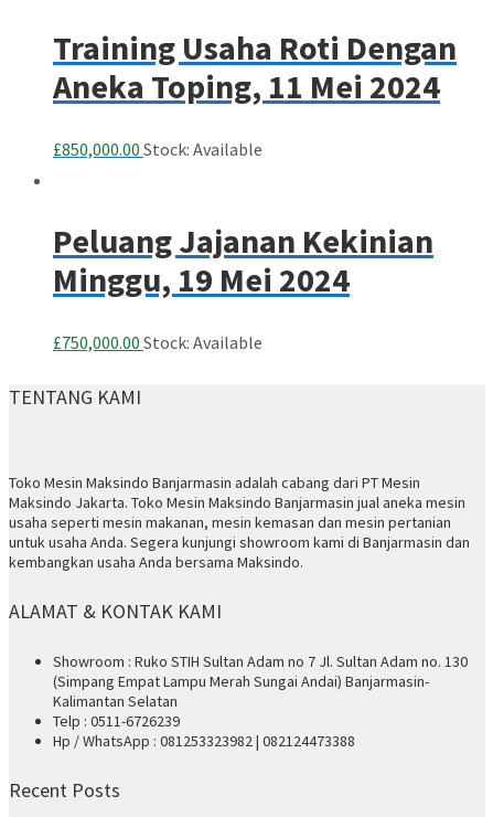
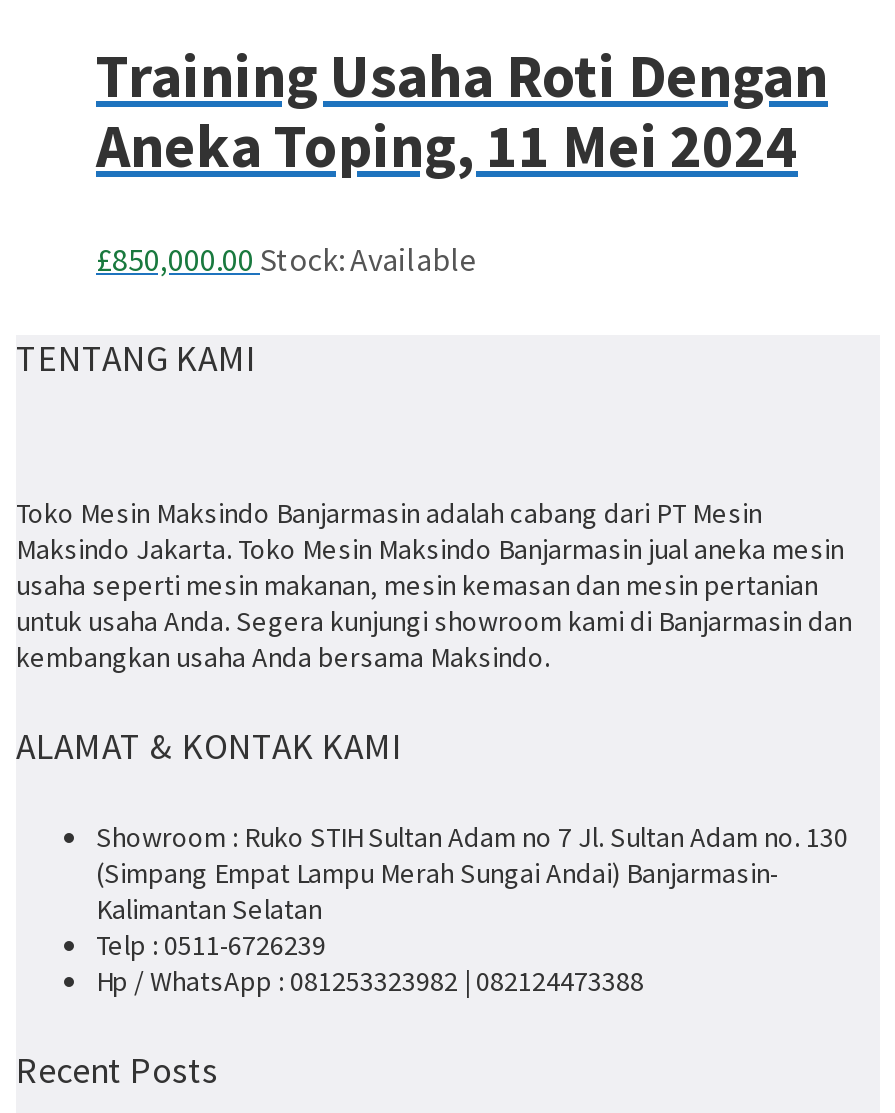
[53,220,433,354] Peluang Jajanan Kekinian | Minggu, 19 Mei 2024 | £750,000.00 Stock: Available -> none

